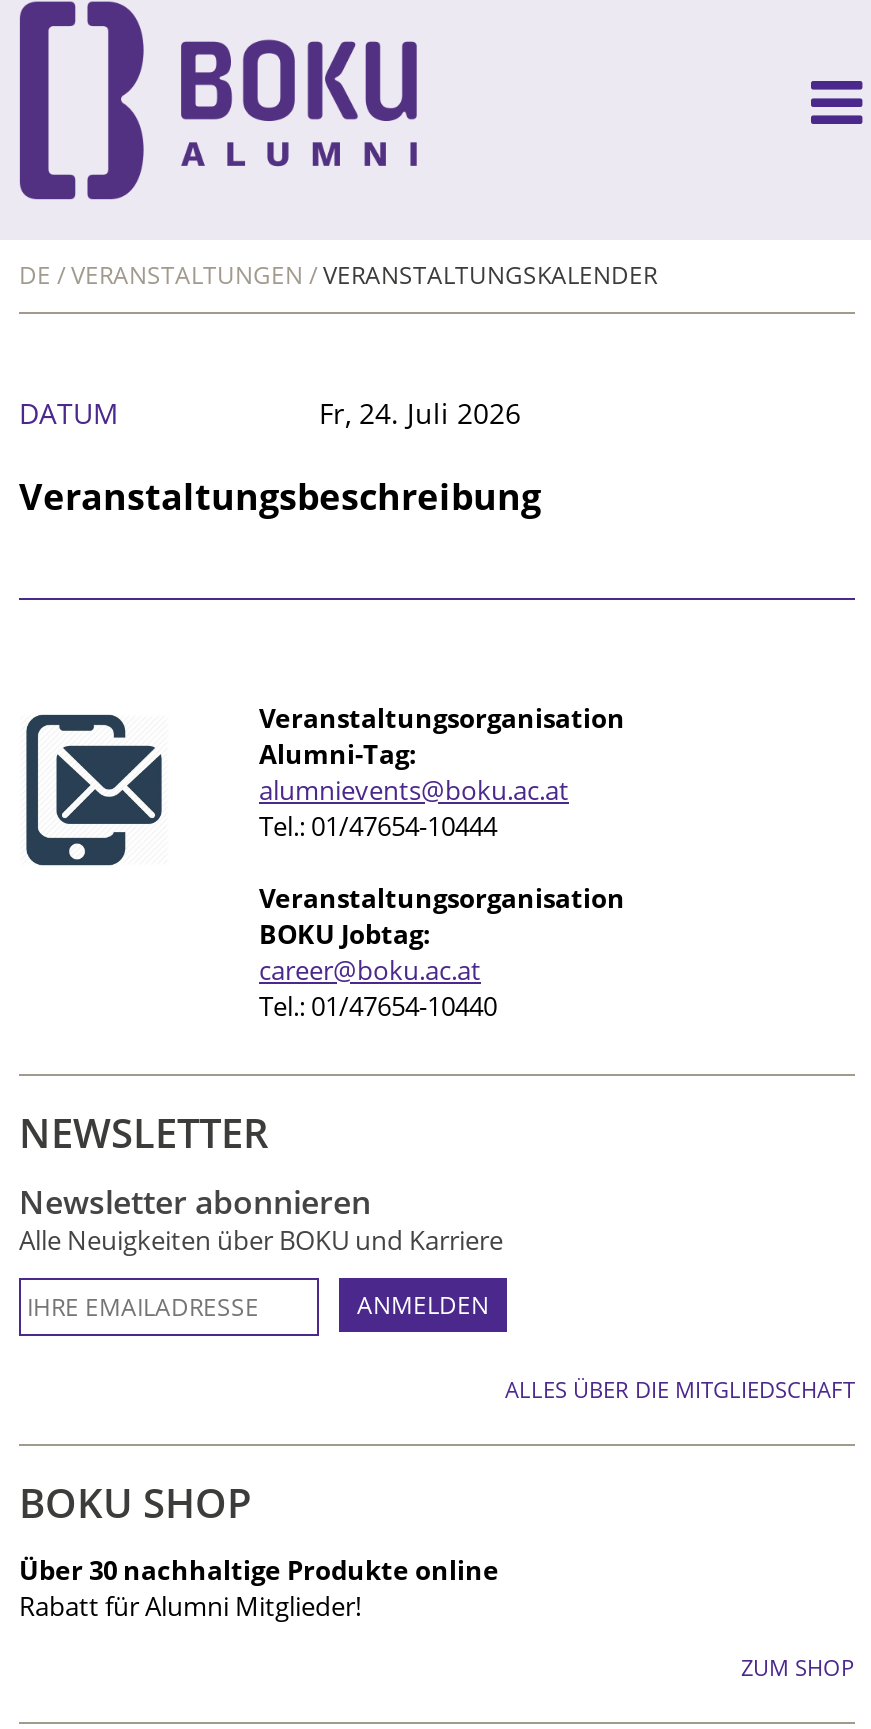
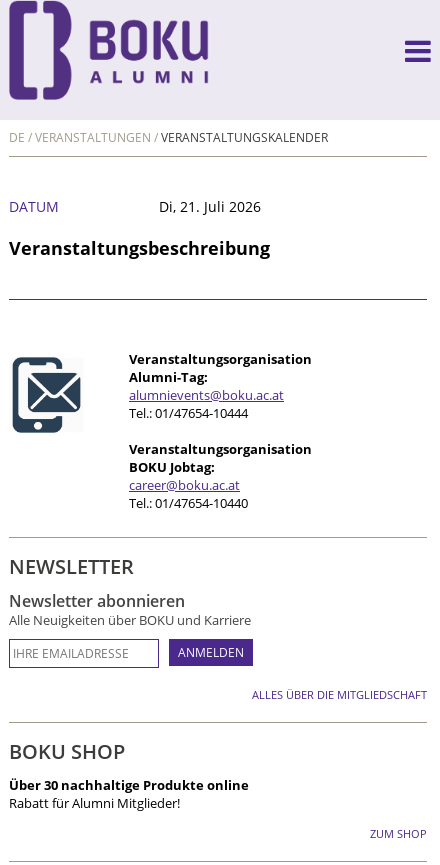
[319,394,521,432] Fr, 24. Juli 2026 -> [159,197,261,216] Di, 21. Juli 2026

